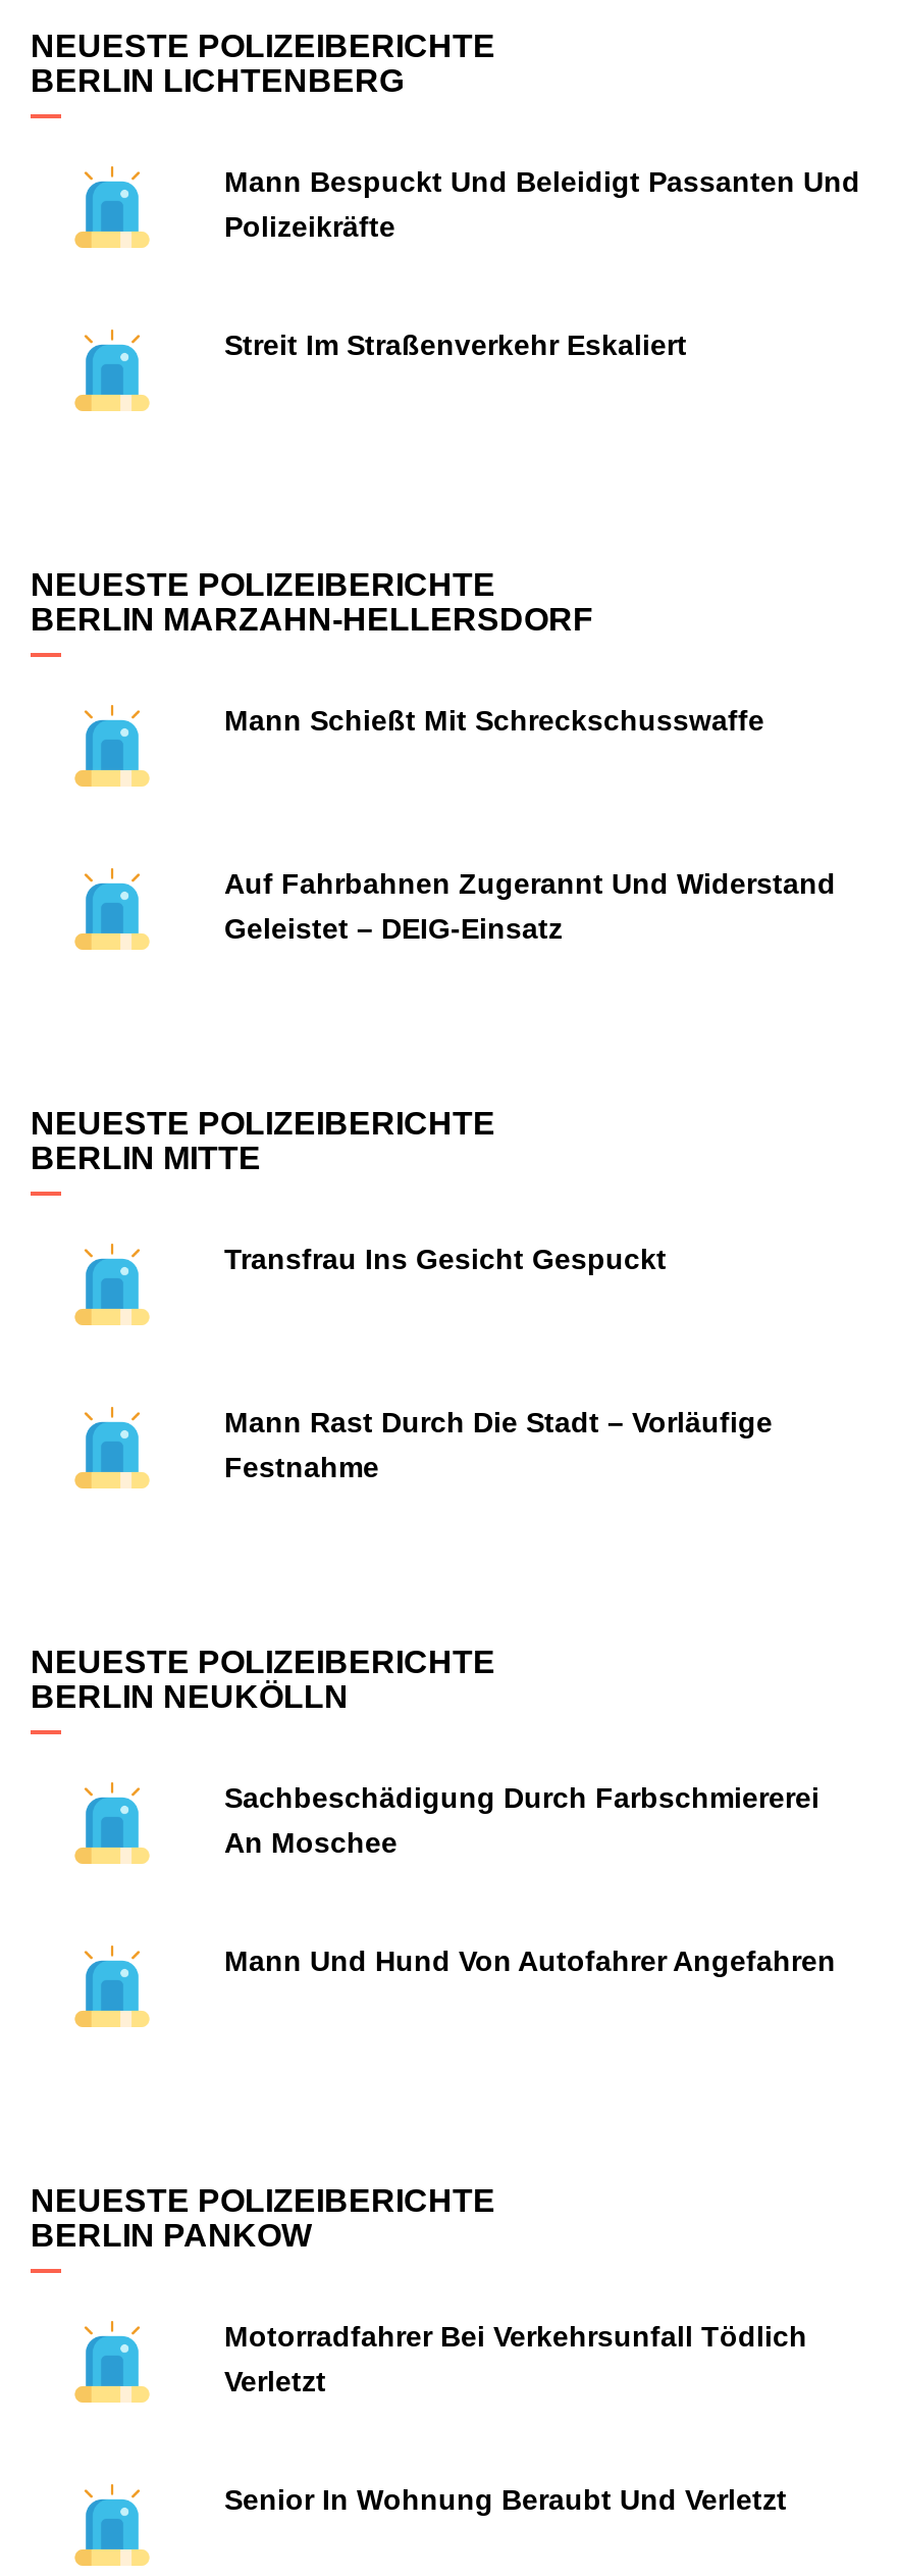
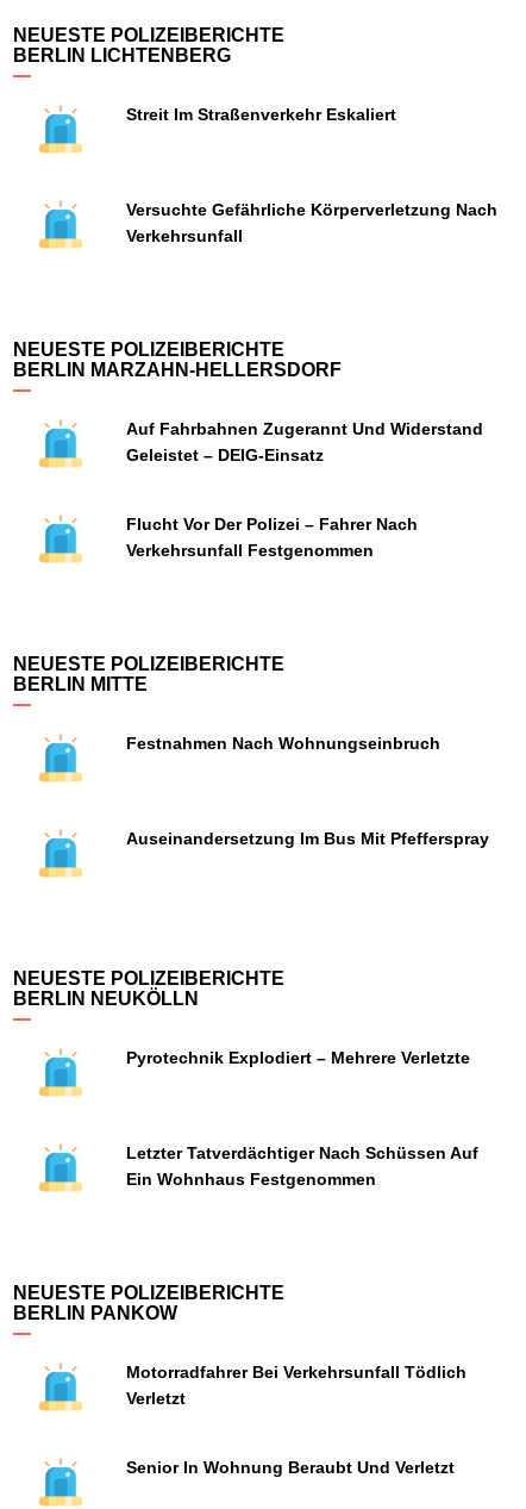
[224,165,860,243] Mann Bespuckt Und Beleidigt Passanten Und | Polizeikräfte -> none
moved [224,329,687,361] -> [126,105,396,124]: Streit Im Straßenverkehr Eskaliert
none -> [126,200,497,245] Versuchte Gefährliche Körperverletzung Nach | Verkehrsunfall
[224,704,764,737] Mann Schießt Mit Schreckschusswaffe -> none
moved [224,867,836,945] -> [126,419,483,464]: Auf Fahrbahnen Zugerannt Und Widerstand | Geleistet – DEIG-Einsatz
none -> [126,515,418,560] Flucht Vor Der Polizei – Fahrer Nach | Verkehrsunfall Festgenommen
[224,1243,667,1275] Transfrau Ins Gesicht Gespuckt -> [126,734,440,753] Festnahmen Nach Wohnungseinbruch
[224,1406,773,1483] Mann Rast Durch Die Stadt – Vorläufige | Festnahme -> [126,829,489,848] Auseinandersetzung Im Bus Mit Pfefferspray
[224,1781,819,1859] Sachbeschädigung Durch Farbschmiererei | An Moschee -> [126,1048,470,1067] Pyrotechnik Explodiert – Mehrere Verletzte
[224,1944,836,1977] Mann Und Hund Von Autofahrer Angefahren -> [126,1143,478,1189] Letzter Tatverdächtiger Nach Schüssen Auf | Ein Wohnhaus Festgenommen

